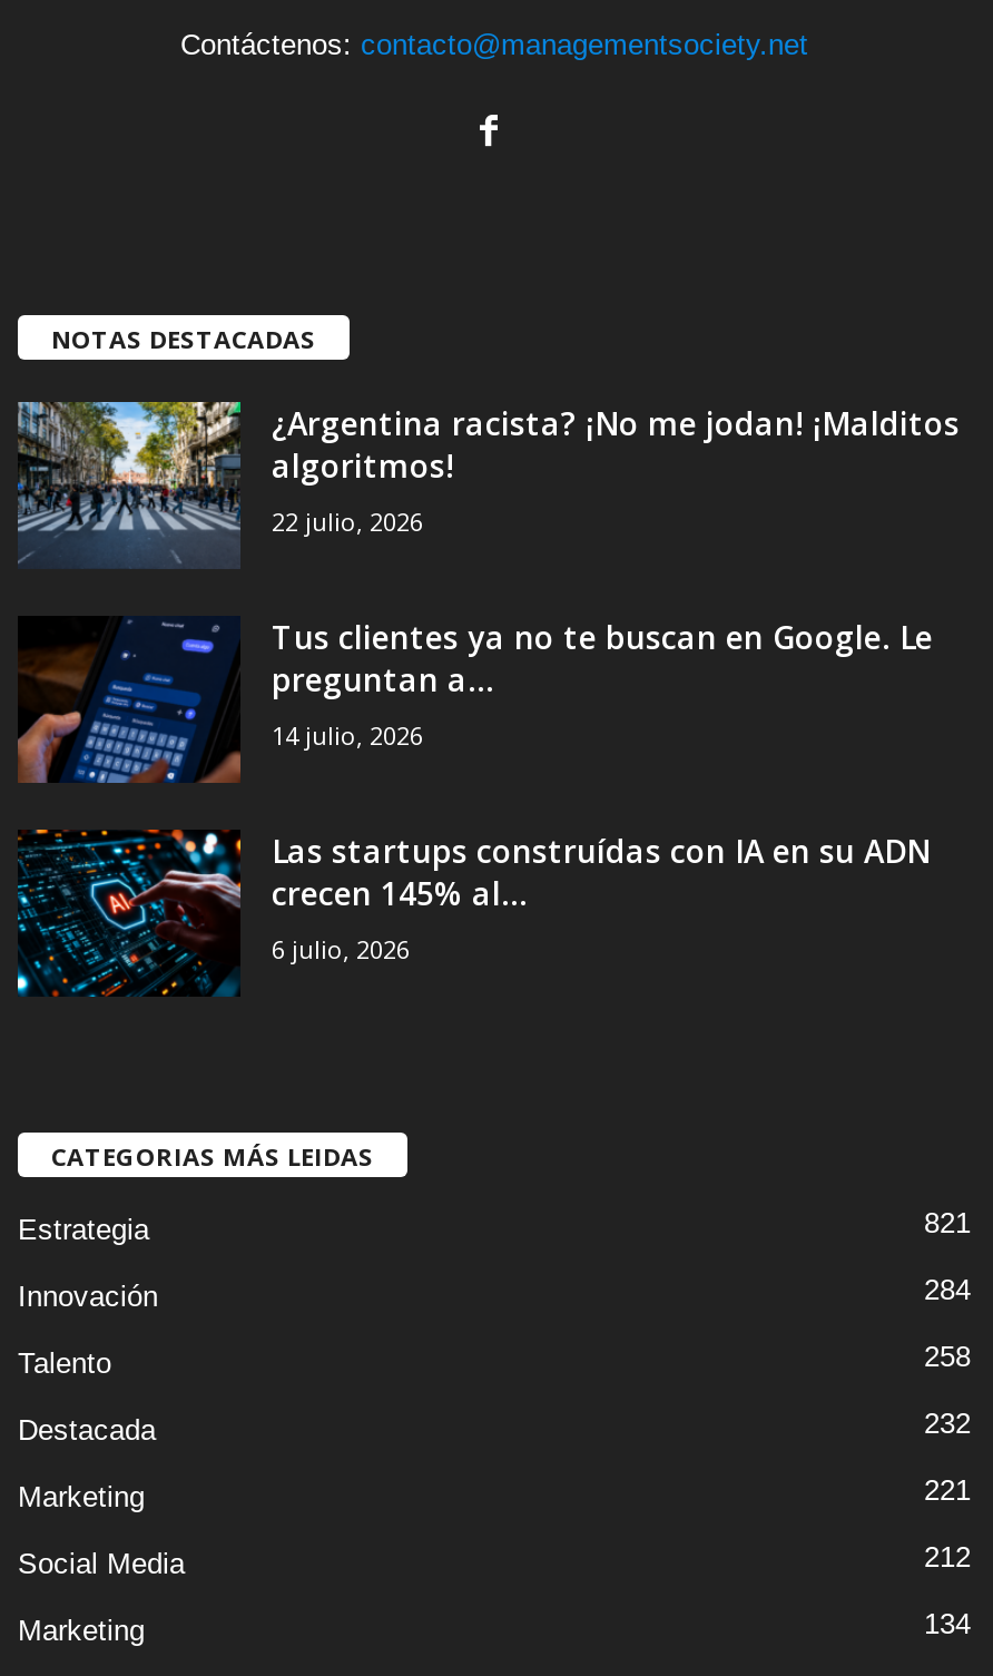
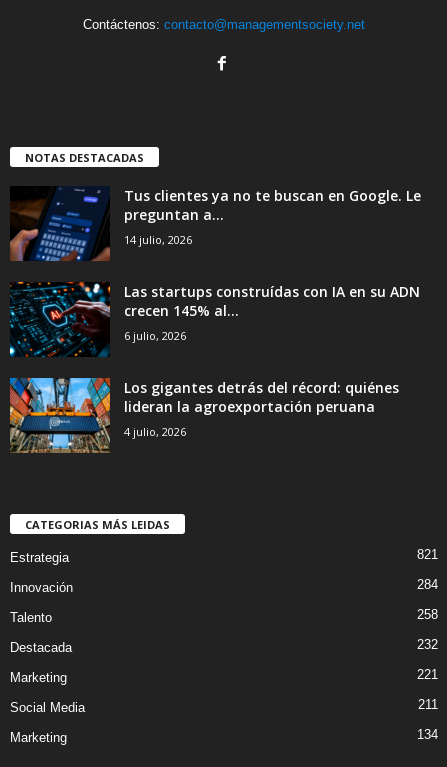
[16,399,960,568] [image] | ¿Argentina racista? ¡No me jodan! ¡Malditos | algoritmos! | 22 julio, 2026 -> none
moved [16,617,933,967] -> [9,186,421,343]: [image] | Tus clientes ya no te buscan en Google. Le | preguntan a... | 14 julio, 2026 | Las startups construídas con IA en su ADN | crecen 145% al... | 6 julio, 2026
none -> [9,377,399,454] [image] | Los gigantes detrás del récord: quiénes | lideran la agroexportación peruana | 4 julio, 2026
[924,1541,971,1575] 212 -> [418,697,438,712] 211

